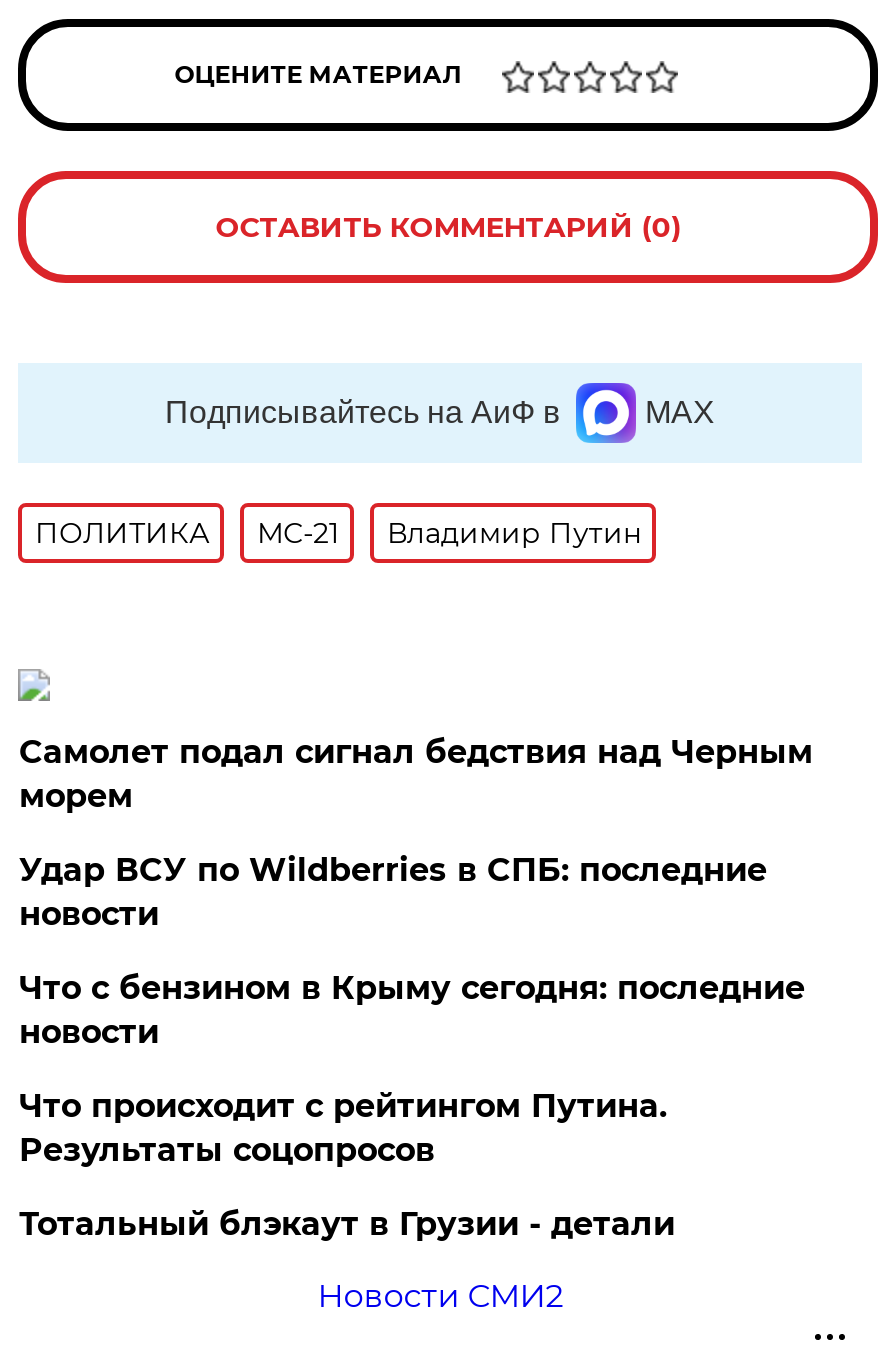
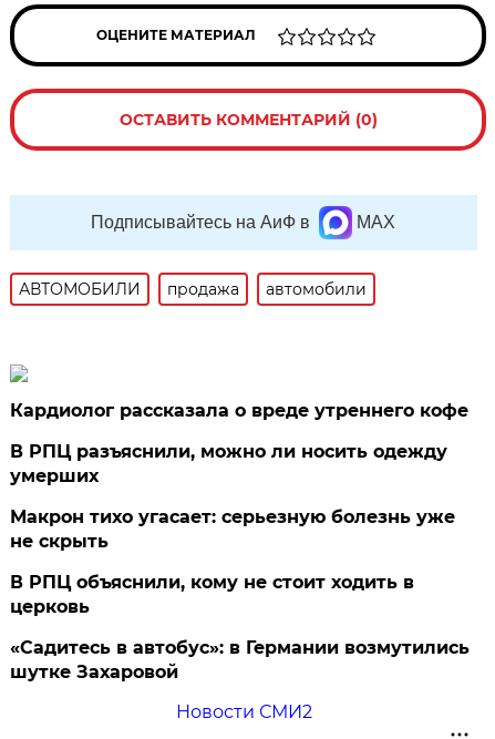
[35,515,641,551] ПОЛИТИКА | МС-21 | Владимир Путин -> [19,279,367,299] АВТОМОБИЛИ | продажа | автомобили
[19,733,813,815] Самолет подал сигнал бедствия над Черным | морем -> [10,400,469,421] Кардиолог рассказала о вреде утреннего кофе
[19,851,767,933] Удар ВСУ по Wildberries в СПБ: последние | новости -> [10,441,448,486] В РПЦ разъяснили, можно ли носить одежду | умерших
[19,969,805,1051] Что с бензином в Крыму сегодня: последние | новости -> [10,506,456,552] Макрон тихо угасает: серьезную болезнь уже | не скрыть
[19,1087,667,1169] Что происходит с рейтингом Путина. | Результаты соцопросов -> [10,572,415,617] В РПЦ объяснили, кому не стоит ходить в | церковь
[19,1205,675,1243] Тотальный блэкаут в Грузии - детали -> [10,637,470,682] «Садитесь в автобус»: в Германии возмутились | шутке Захаровой

